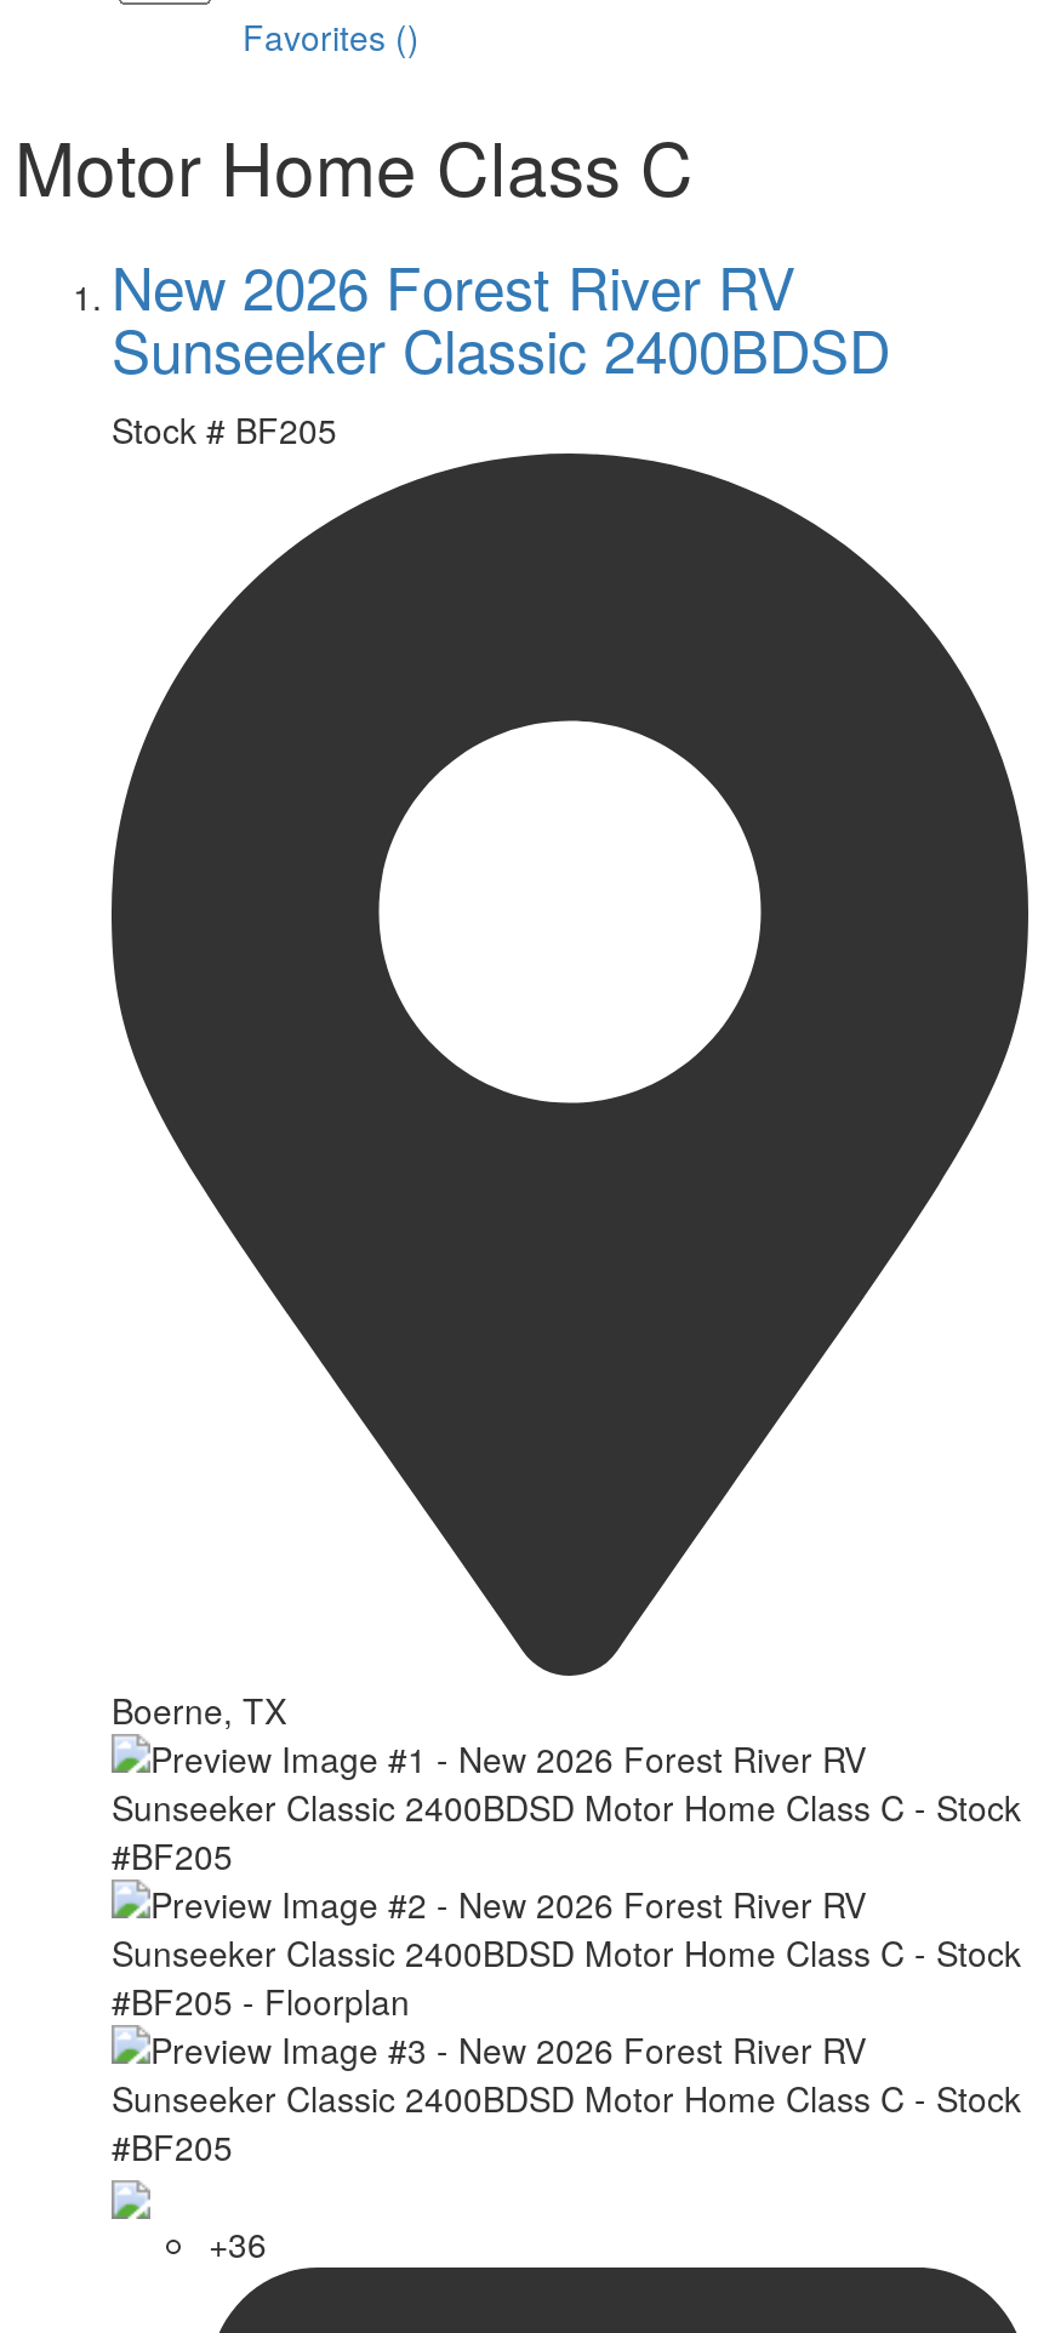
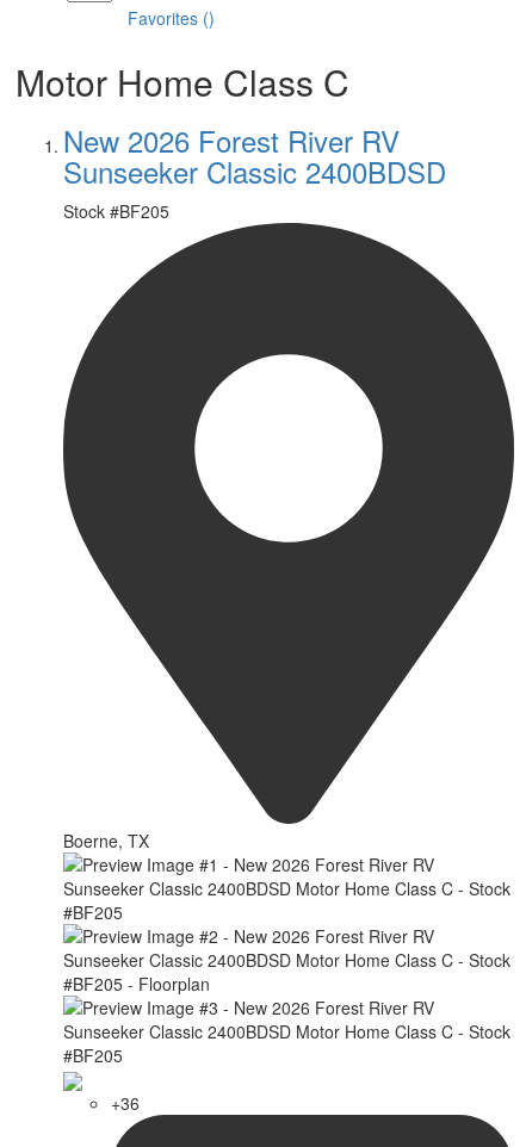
[112,405,337,454] Stock # BF205 -> [63,199,169,223] Stock #BF205

